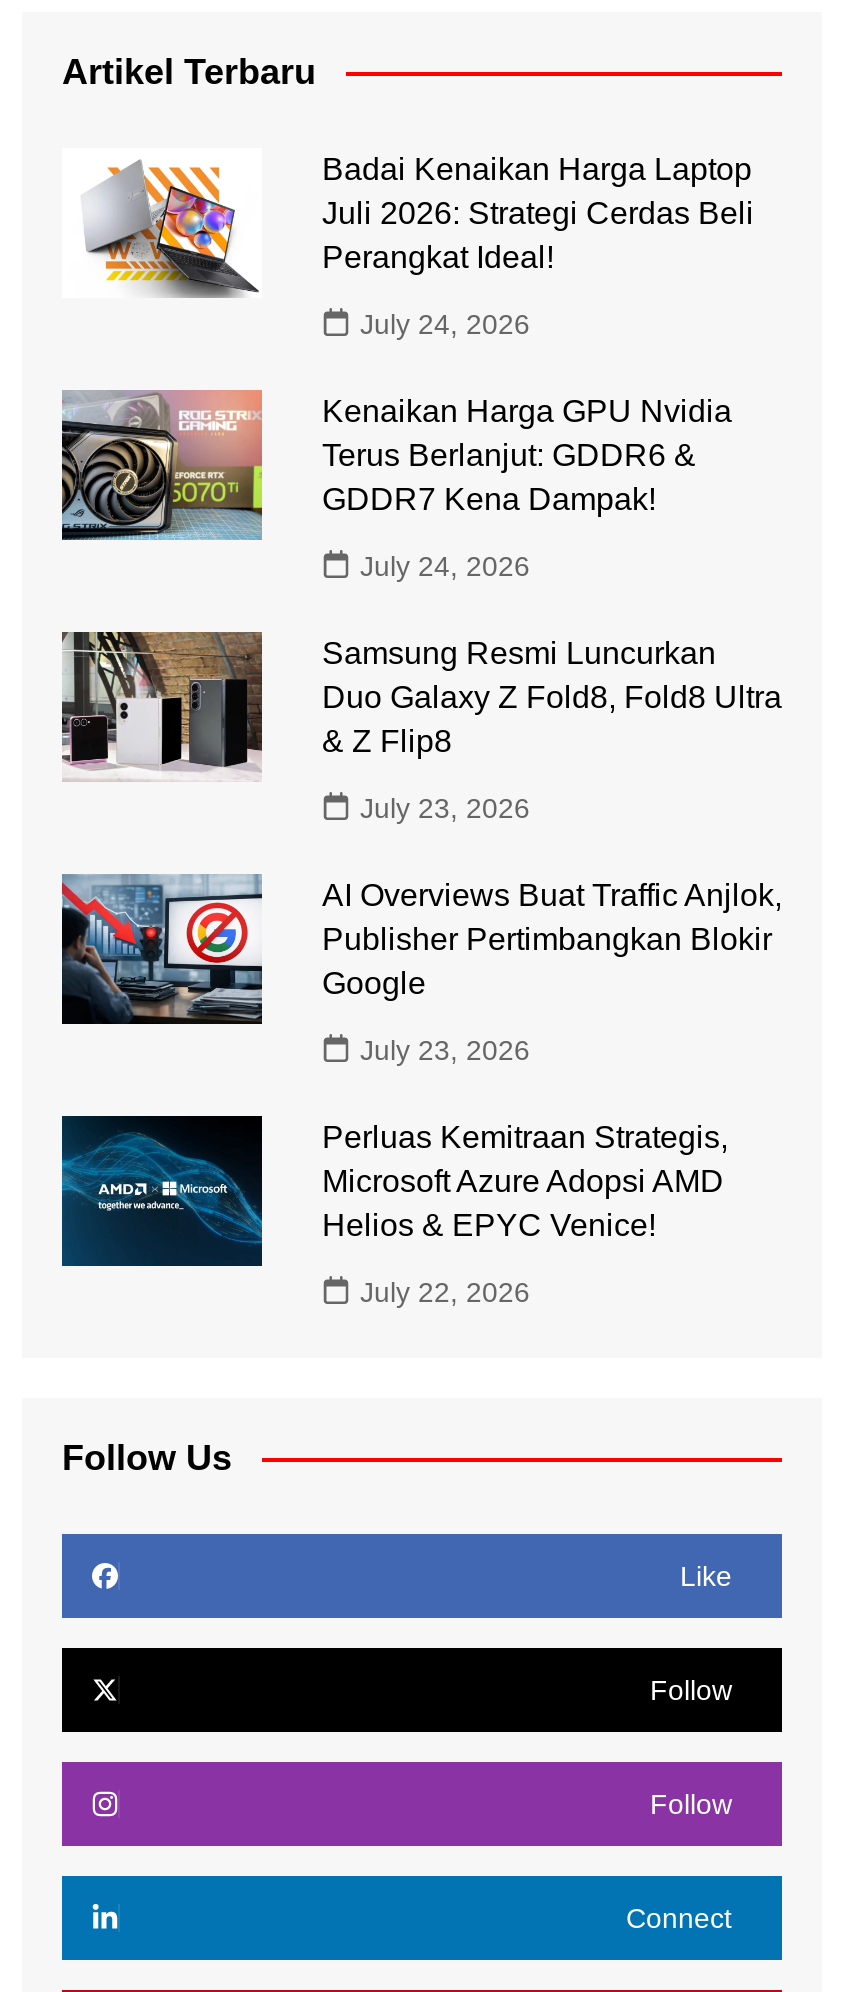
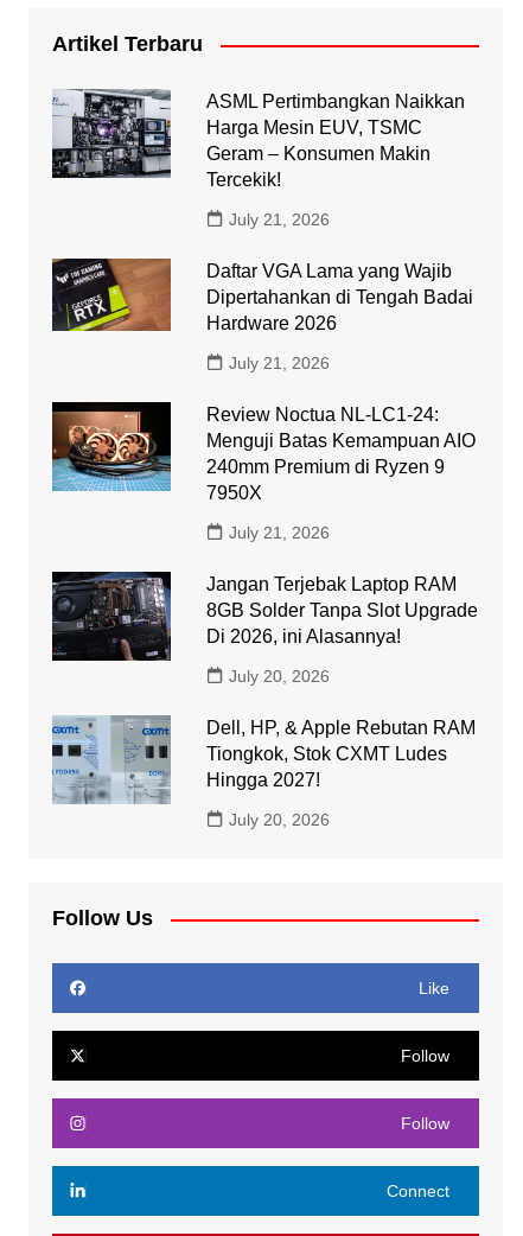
[62,146,754,298] [image] | Badai Kenaikan Harga Laptop | Juli 2026: Strategi Cerdas Beli | Perangkat Ideal! -> [51,89,465,190] [image] | ASML Pertimbangkan Naikkan | Harga Mesin EUV, TSMC | Geram – Konsumen Makin | Tercekik!
[360,307,530,339] July 24, 2026 -> [229,211,330,230] July 21, 2026
[62,388,732,542] [image] | Kenaikan Harga GPU Nvidia | Terus Berlanjut: GDDR6 & | GDDR7 Kena Dampak! -> [52,257,473,334] [image] | Daftar VGA Lama yang Wajib | Dipertahankan di Tengah Badai | Hardware 2026
[360,549,530,581] July 24, 2026 -> [229,354,330,373] July 21, 2026
[62,630,782,782] [image] | Samsung Resmi Luncurkan | Duo Galaxy Z Fold8, Fold8 Ultra | & Z Flip8 -> [51,401,476,504] [image] | Review Noctua NL-LC1-24: | Menguji Batas Kemampuan AIO | 240mm Premium di Ryzen 9 | 7950X
[360,791,530,823] July 23, 2026 -> [229,524,330,543] July 21, 2026
[60,872,782,1026] [image] | AI Overviews Buat Traffic Anjlok, | Publisher Pertimbangkan Blokir | Google -> [52,571,478,662] [image] | Jangan Terjebak Laptop RAM | 8GB Solder Tanpa Slot Upgrade | Di 2026, ini Alasannya!
[360,1033,530,1065] July 23, 2026 -> [229,667,330,686] July 20, 2026
[62,1114,728,1268] [image] | Perluas Kemitraan Strategis, | Microsoft Azure Adopsi AMD | Helios & EPYC Venice! -> [52,715,476,805] [image] | Dell, HP, & Apple Rebutan RAM | Tiongkok, Stok CXMT Ludes | Hingga 2027!
[360,1275,530,1307] July 22, 2026 -> [229,811,330,830] July 20, 2026

